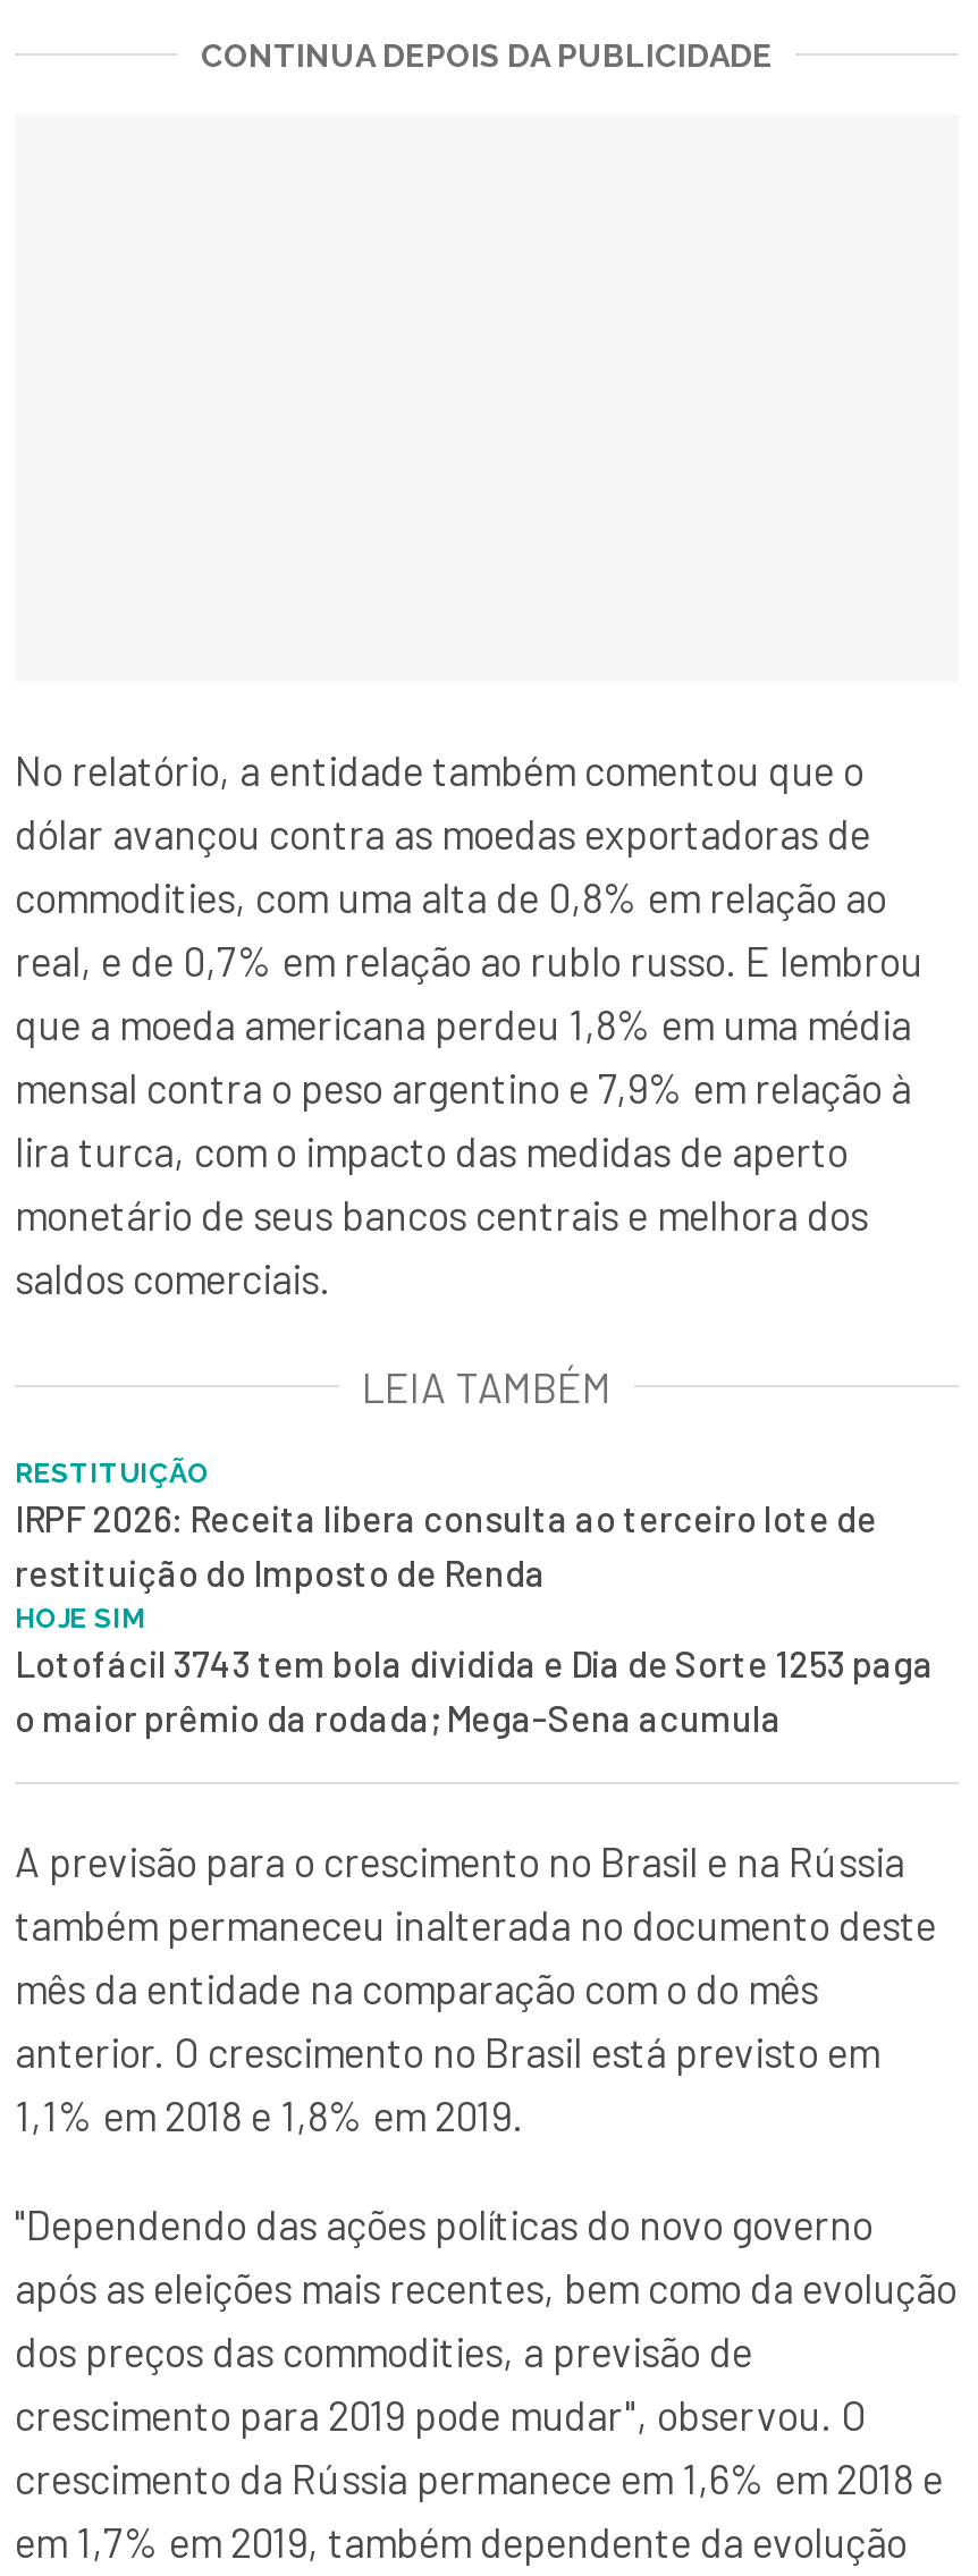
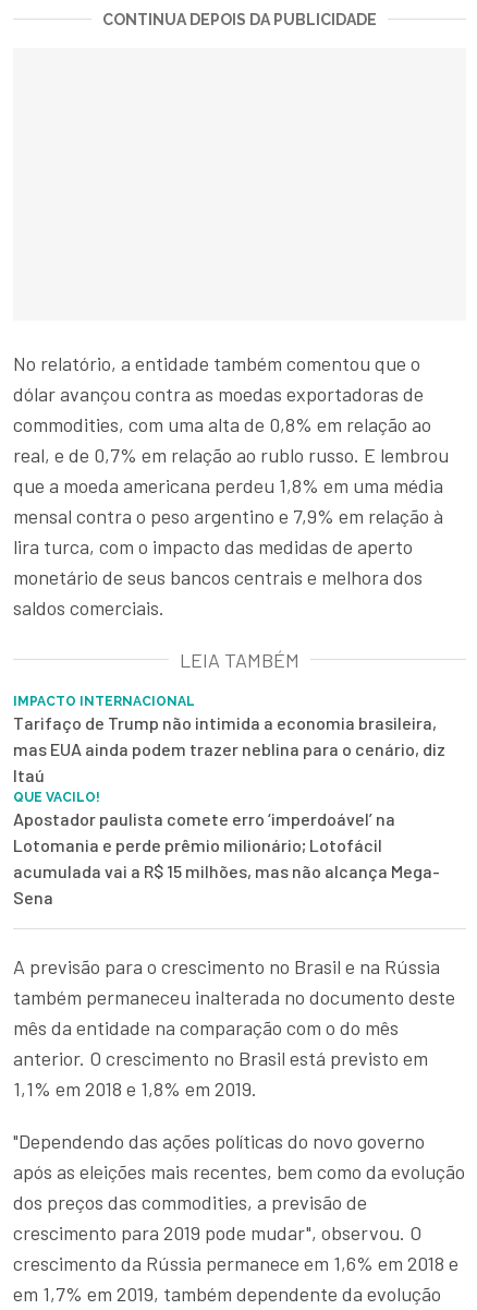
[15,1457,934,1738] RESTITUIÇÃO | IRPF 2026: Receita libera consulta ao terceiro lote de | restituição do Imposto de Renda | HOJE SIM | Lotofácil 3743 tem bola dividida e Dia de Sorte 1253 paga | o maior prêmio da rodada; Mega-Sena acumula -> [13,693,445,907] IMPACTO INTERNACIONAL | Tarifaço de Trump não intimida a economia brasileira, | mas EUA ainda podem trazer neblina para o cenário, diz | Itaú | QUE VACILO! | Apostador paulista comete erro ‘imperdoável’ na | Lotomania e perde prêmio milionário; Lotofácil | acumulada vai a R$ 15 milhões, mas não alcança Mega- | Sena

